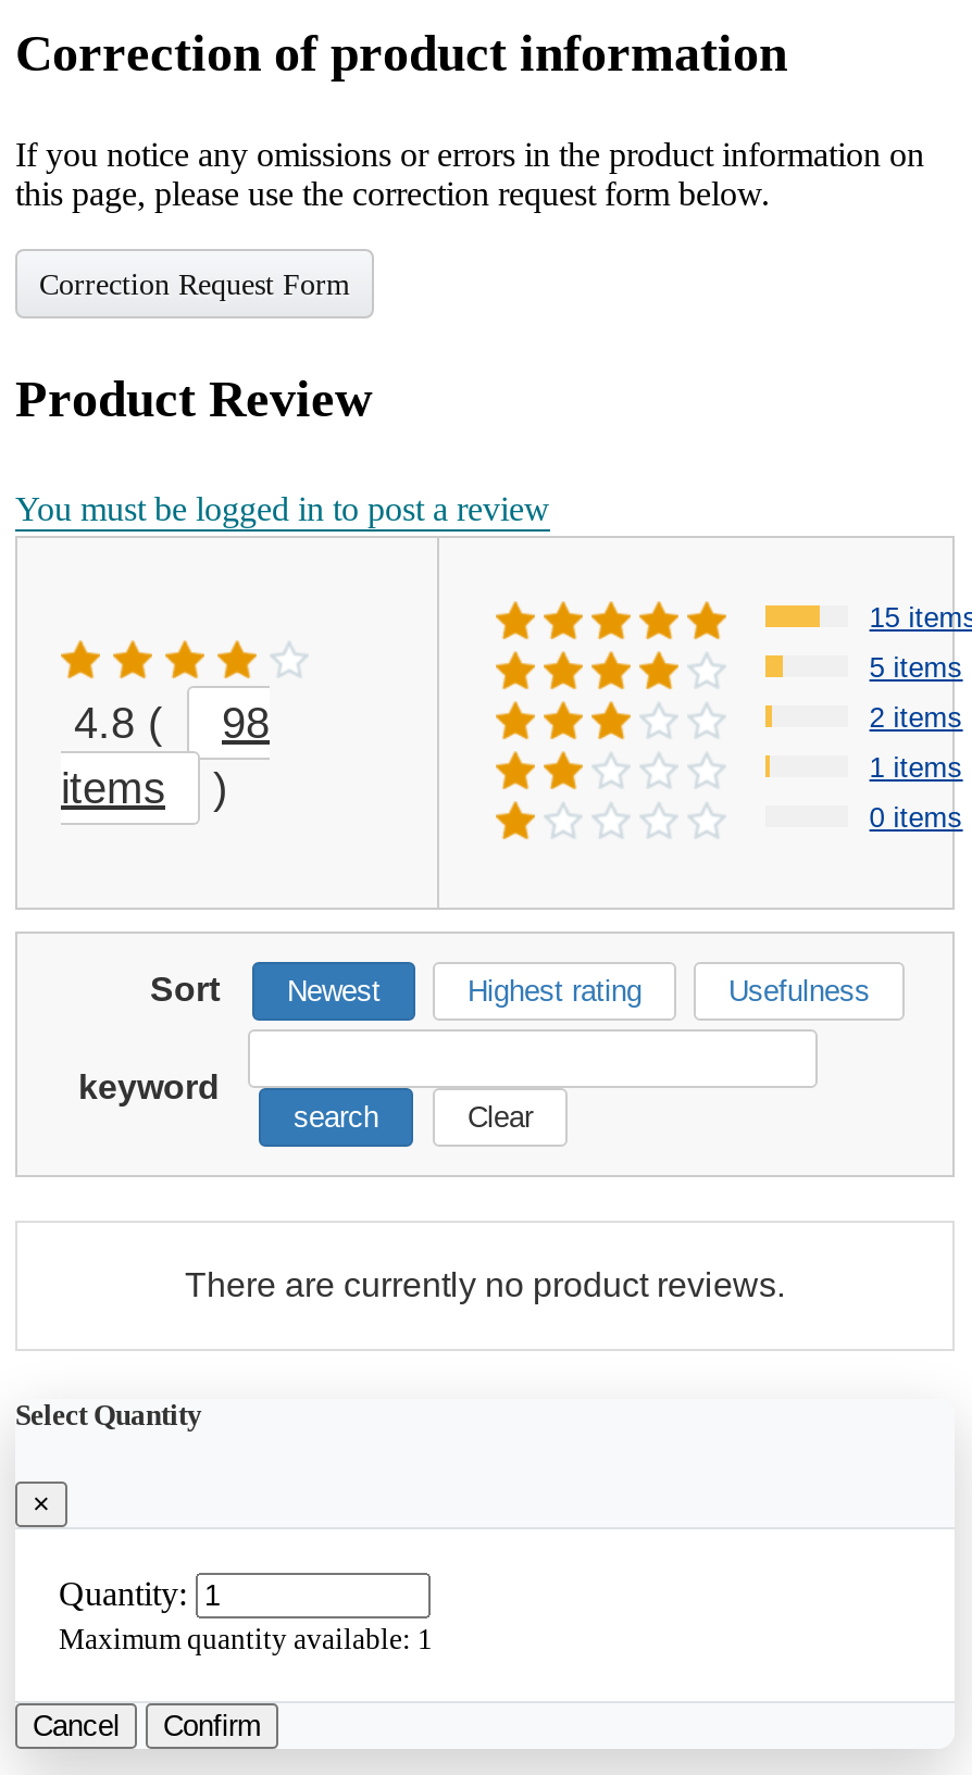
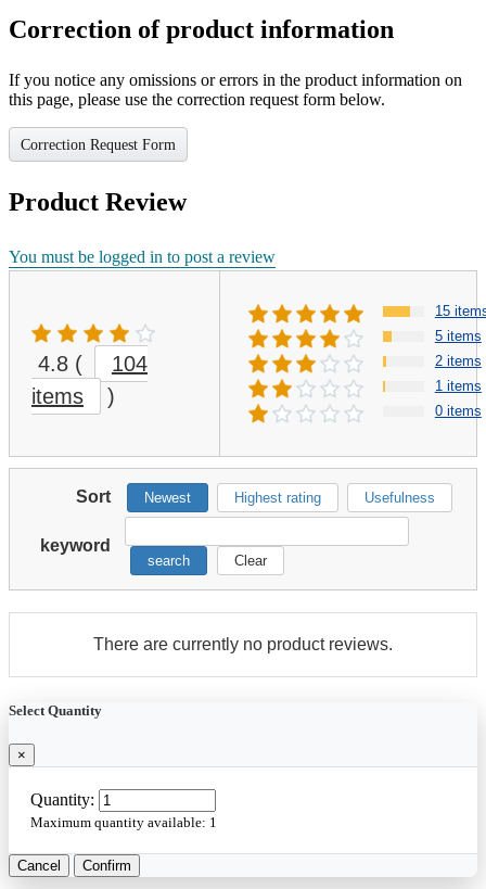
[61,698,270,746] 4.8 ( 98 -> [31,352,148,376] 4.8 ( 104

